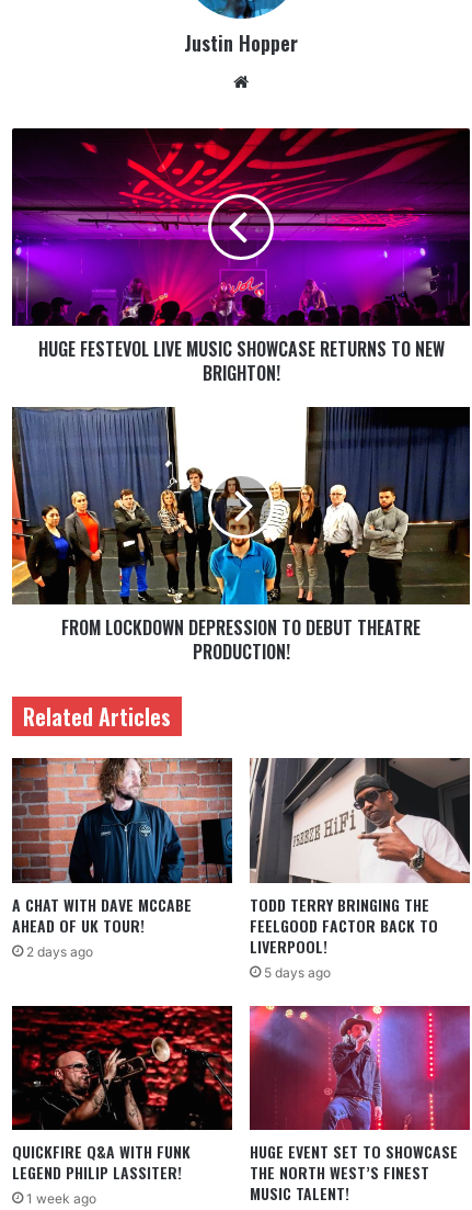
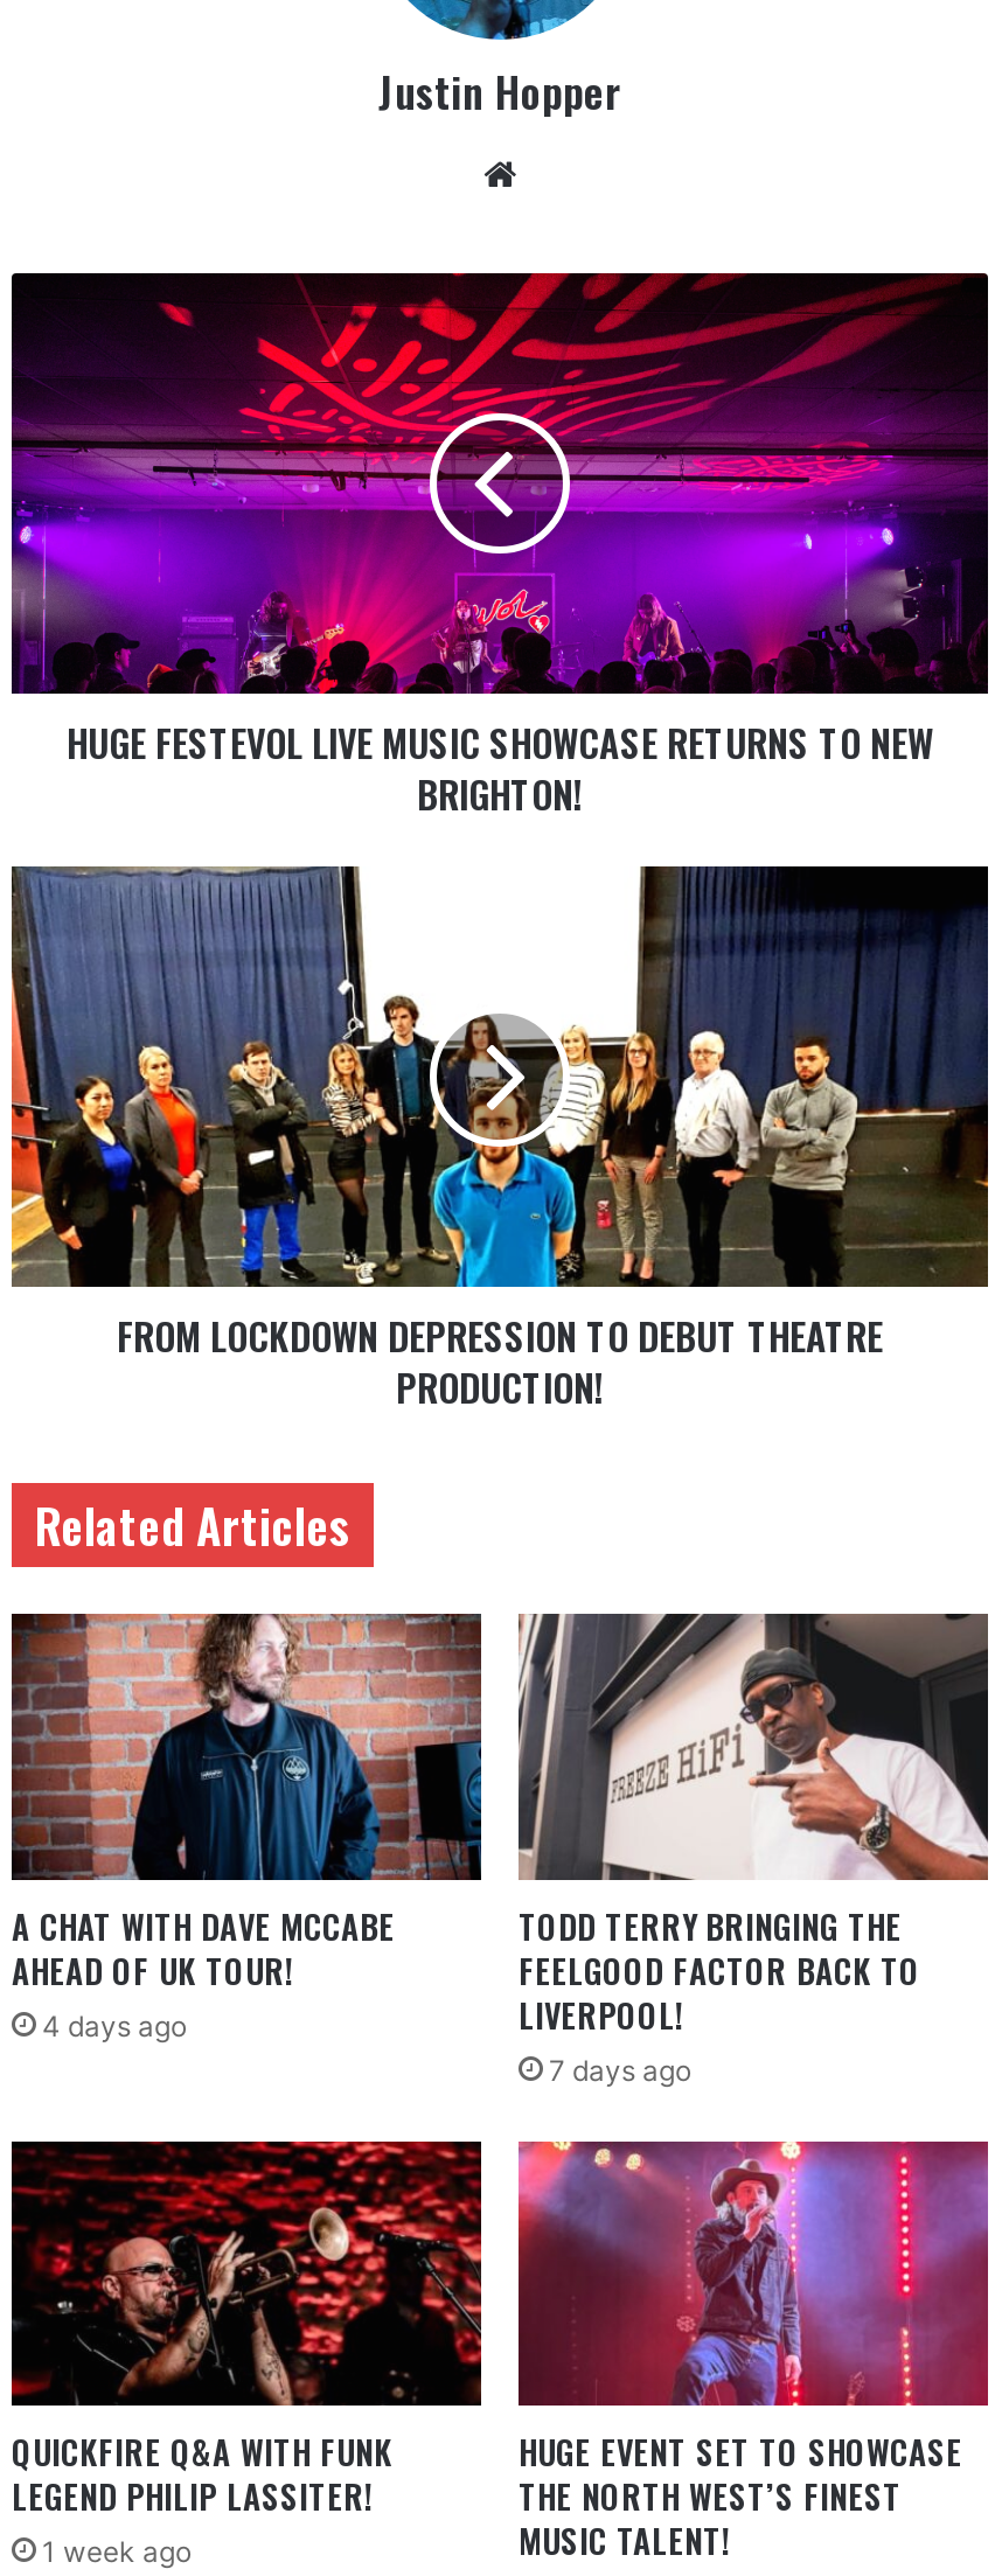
[26,943,93,959] 2 days ago -> [42,2008,187,2043] 4 days ago
[264,964,331,980] 5 days ago -> [549,2052,691,2087] 7 days ago

